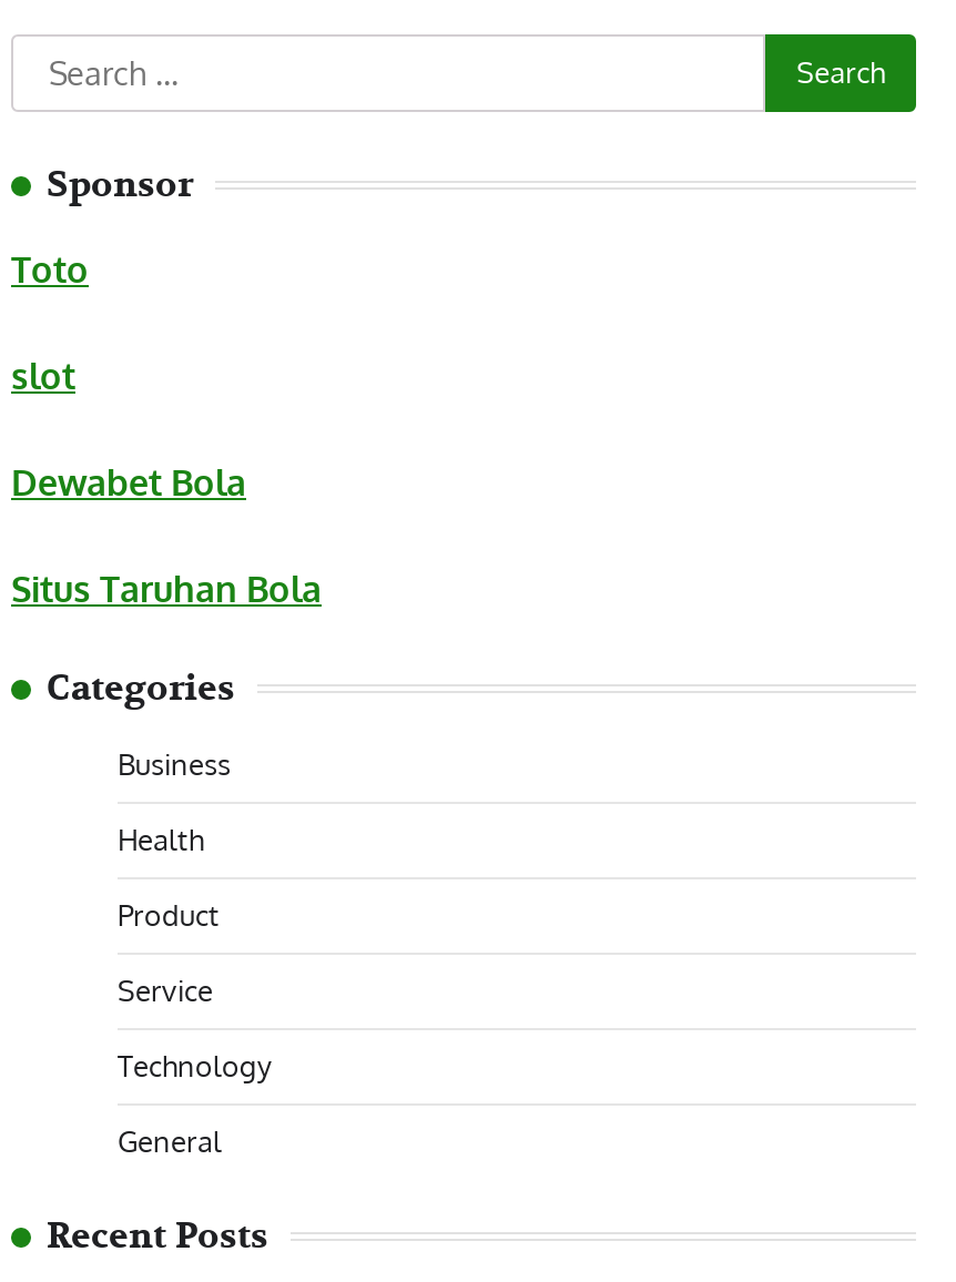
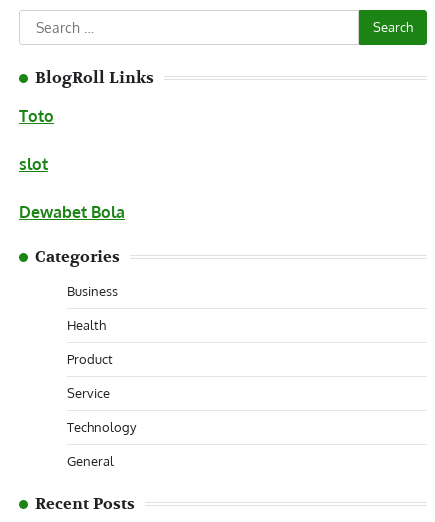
[47,161,193,206] Sponsor -> [35,68,154,88] BlogRoll Links
[11,565,322,610] Situs Taruhan Bola -> none

